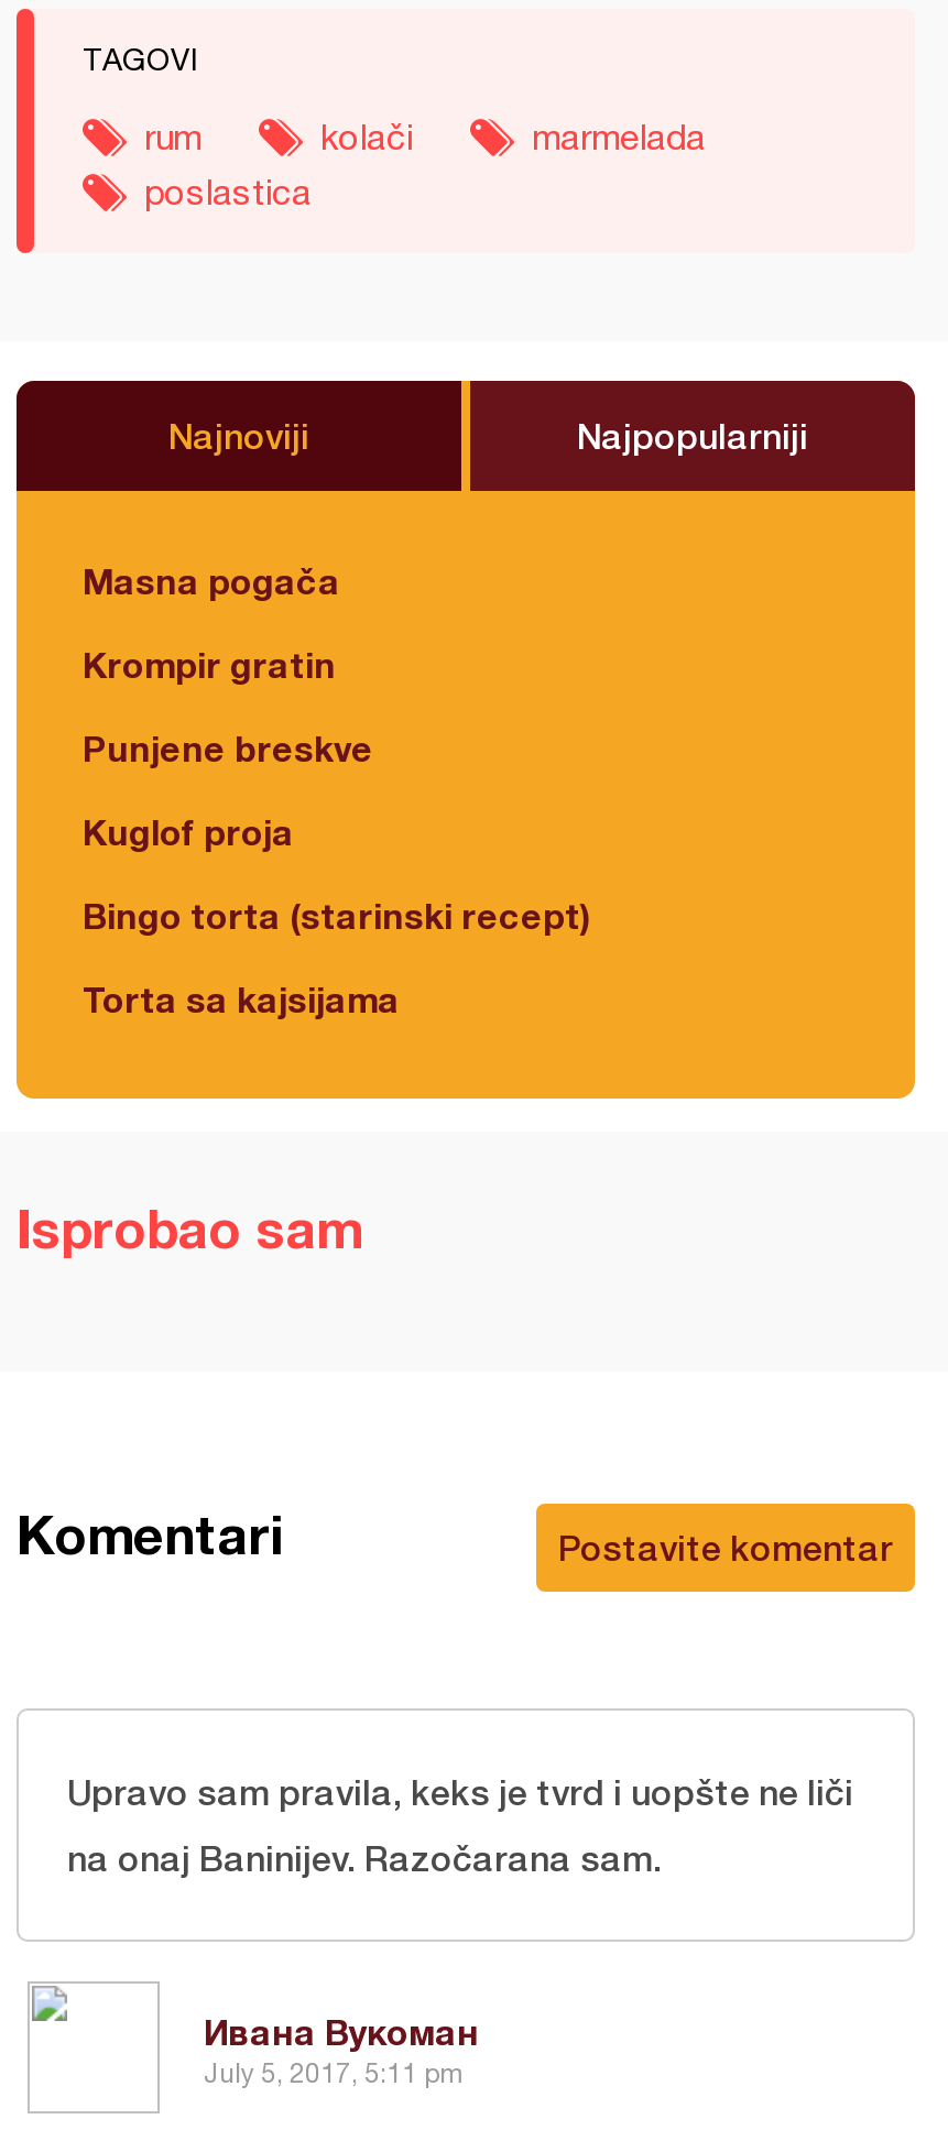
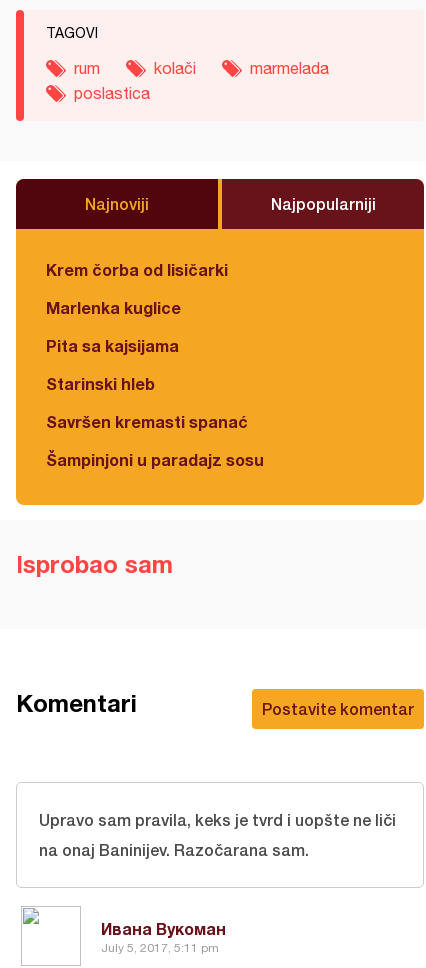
[83,559,340,600] Masna pogača -> [46,260,228,279] Krem čorba od lisičarki
[83,642,336,684] Krompir gratin -> [46,298,181,317] Marlenka kuglice
[83,726,373,768] Punjene breskve -> [46,336,179,355] Pita sa kajsijama
[83,810,294,851] Kuglof proja -> [46,374,155,393] Starinski hleb
[83,893,591,935] Bingo torta (starinski recept) -> [46,412,248,431] Savršen kremasti spanać
[83,977,400,1019] Torta sa kajsijama -> [46,450,264,469] Šampinjoni u paradajz sosu

